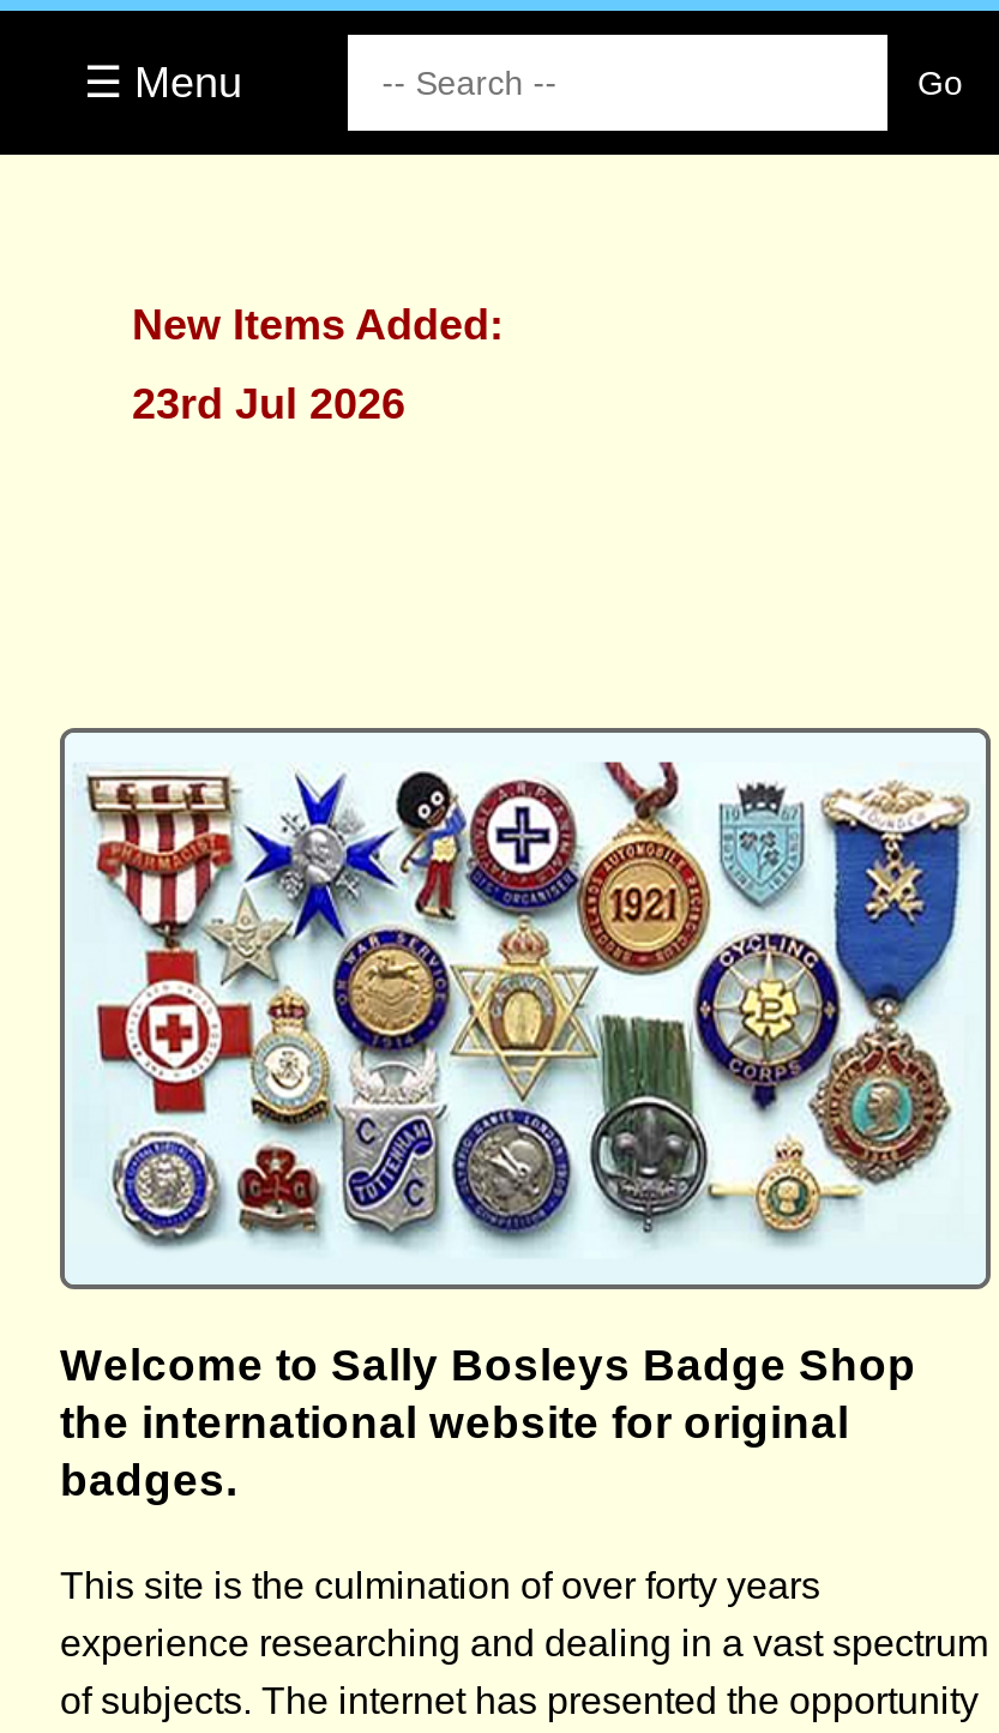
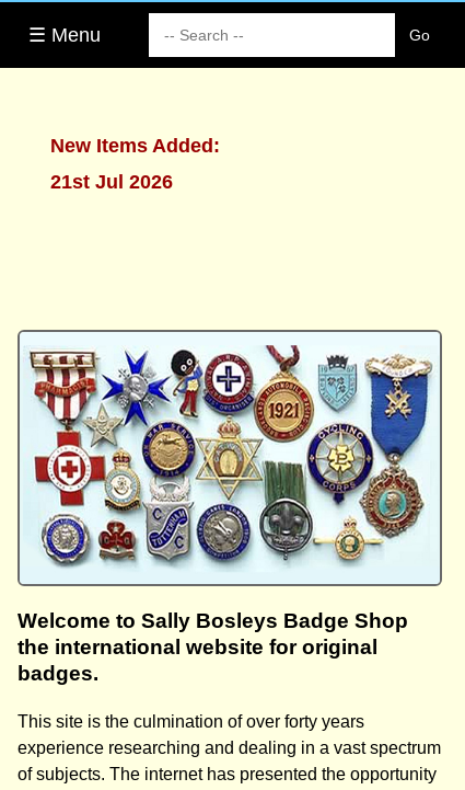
[132,381,405,429] 23rd Jul 2026 -> [50,171,173,193] 21st Jul 2026

